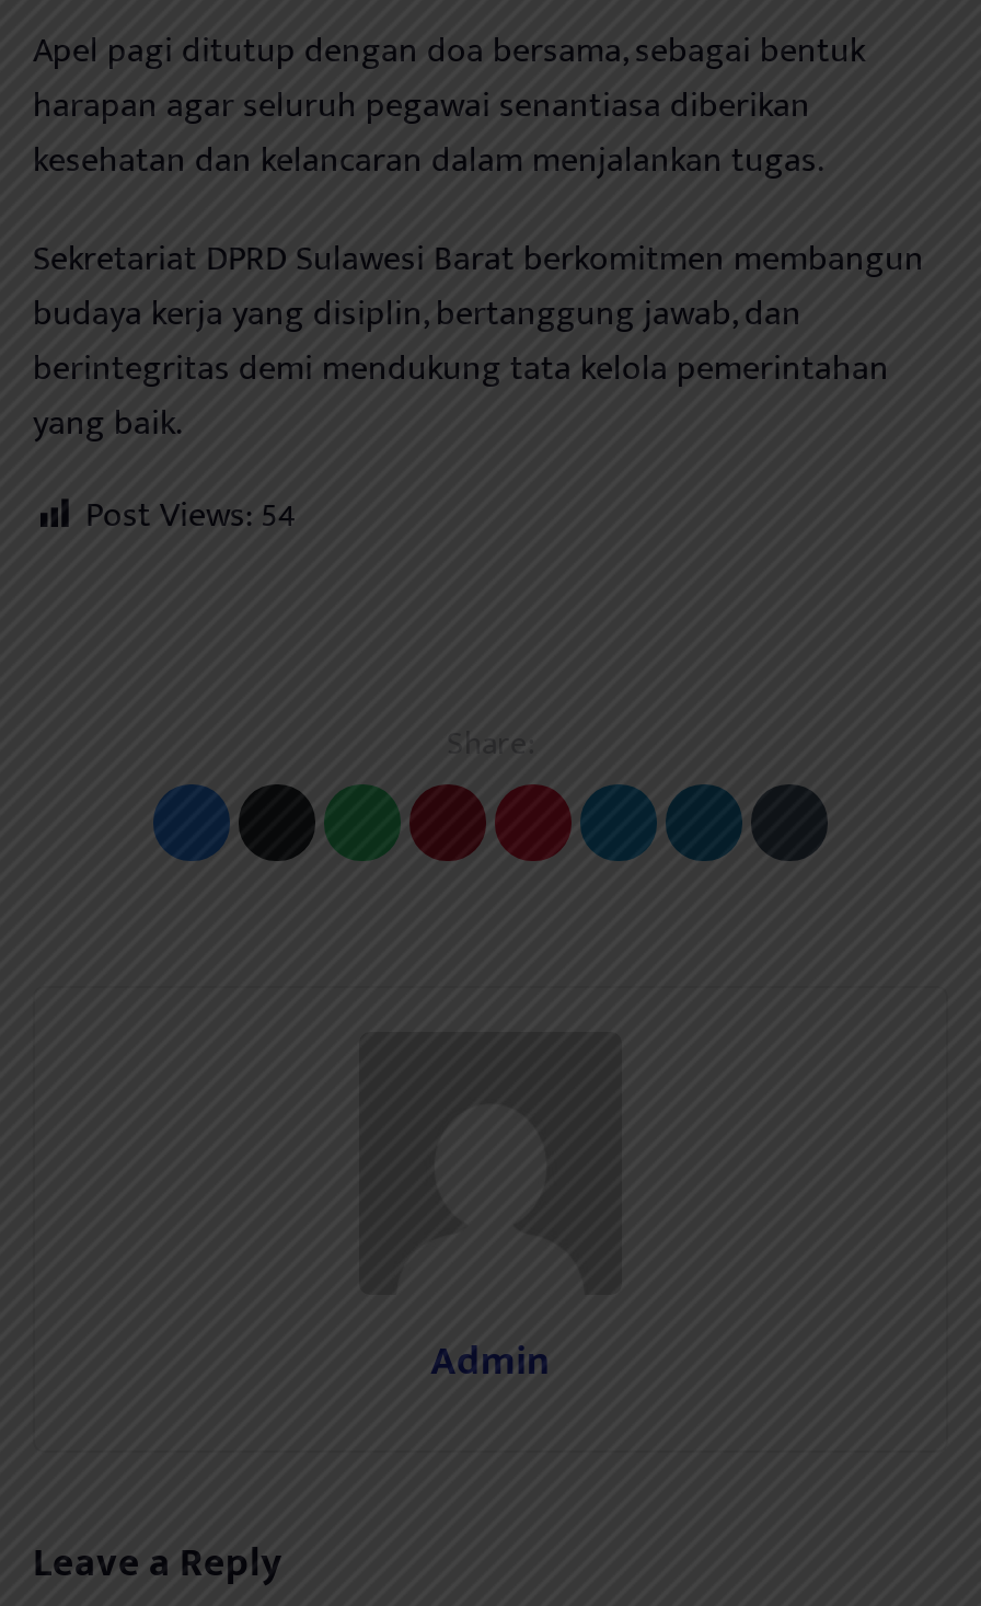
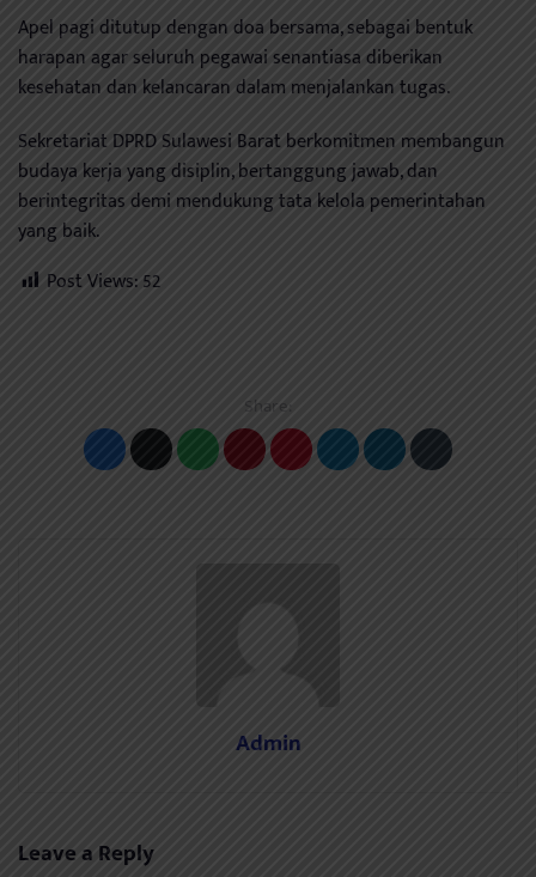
[85,486,296,545] Post Views: 54 -> [47,265,160,298] Post Views: 52

